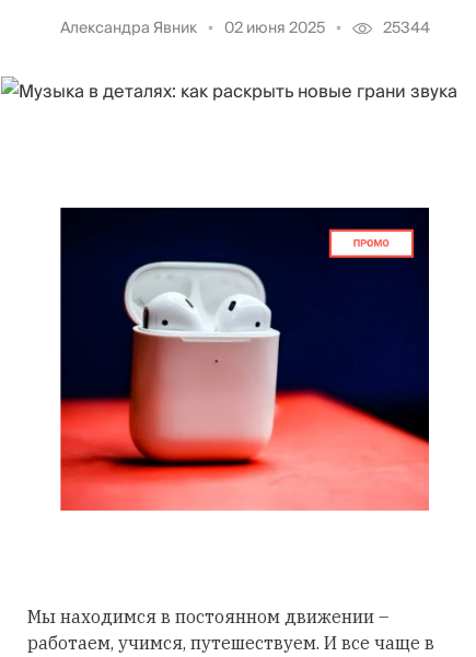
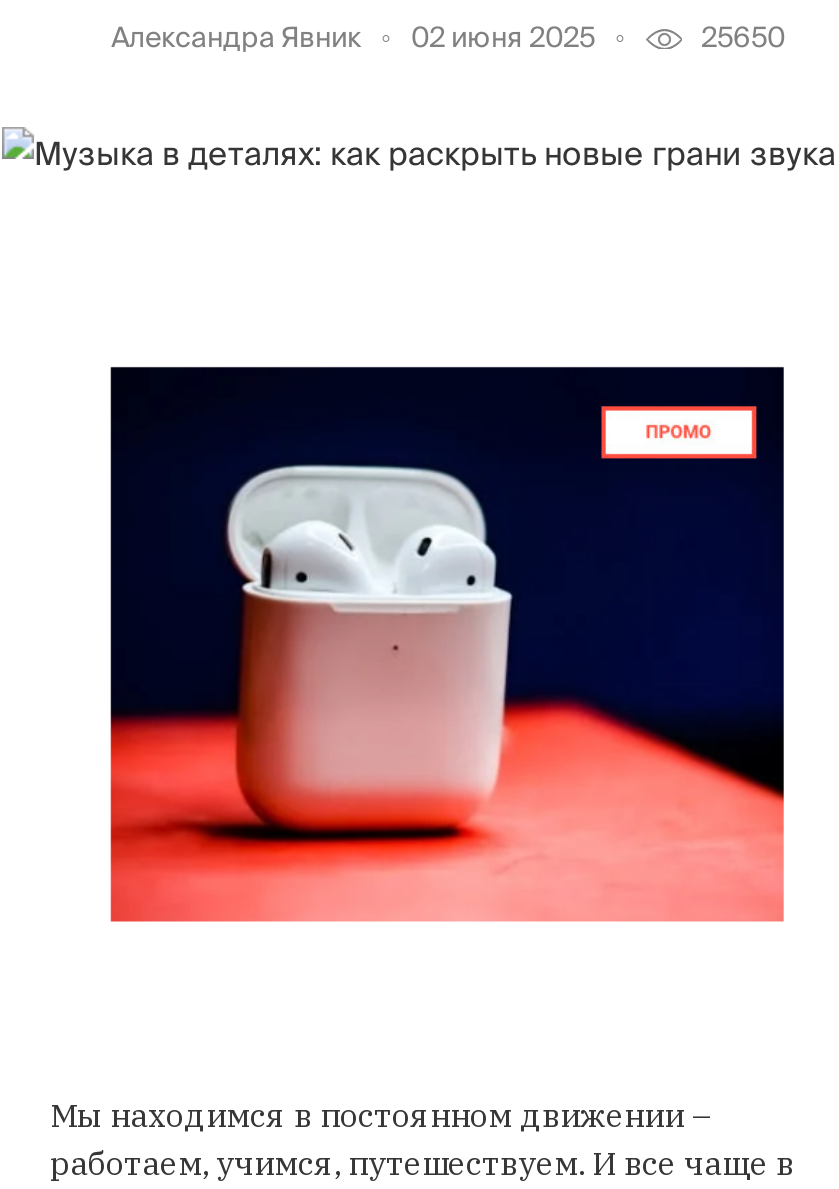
[383,16,430,42] 25344 -> [701,16,785,64] 25650

